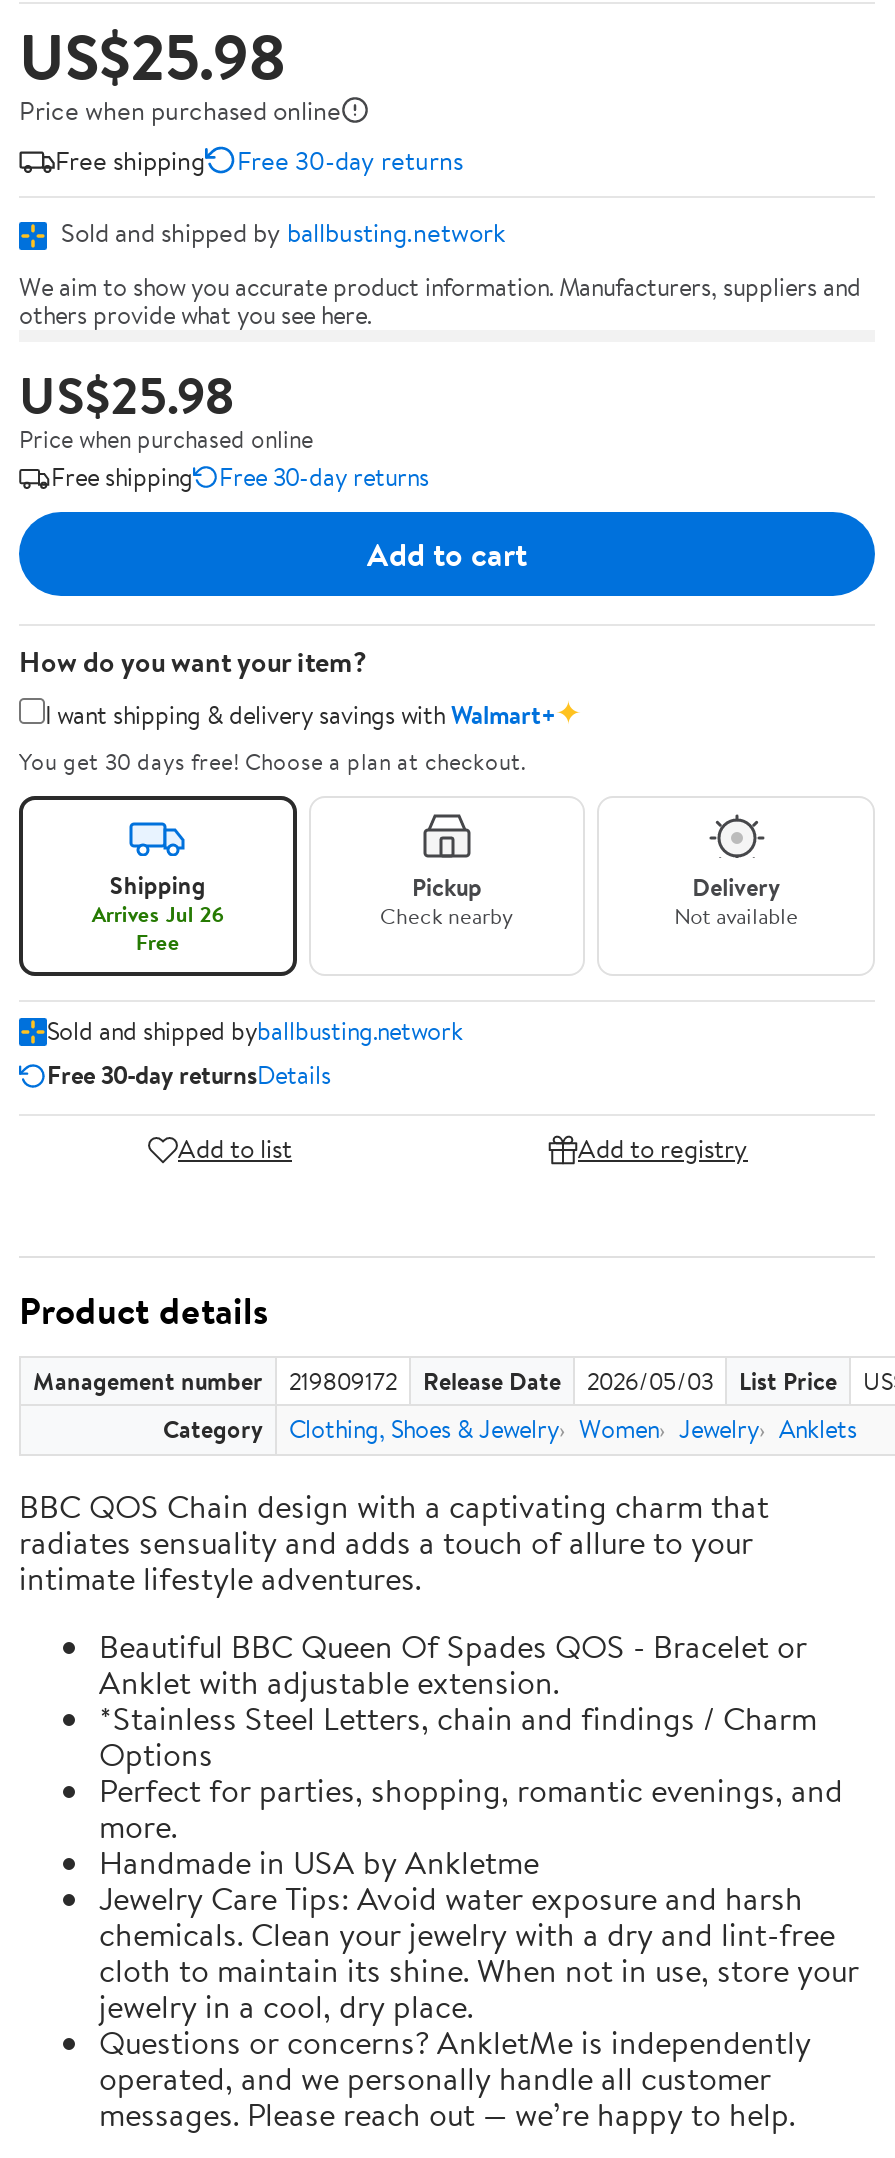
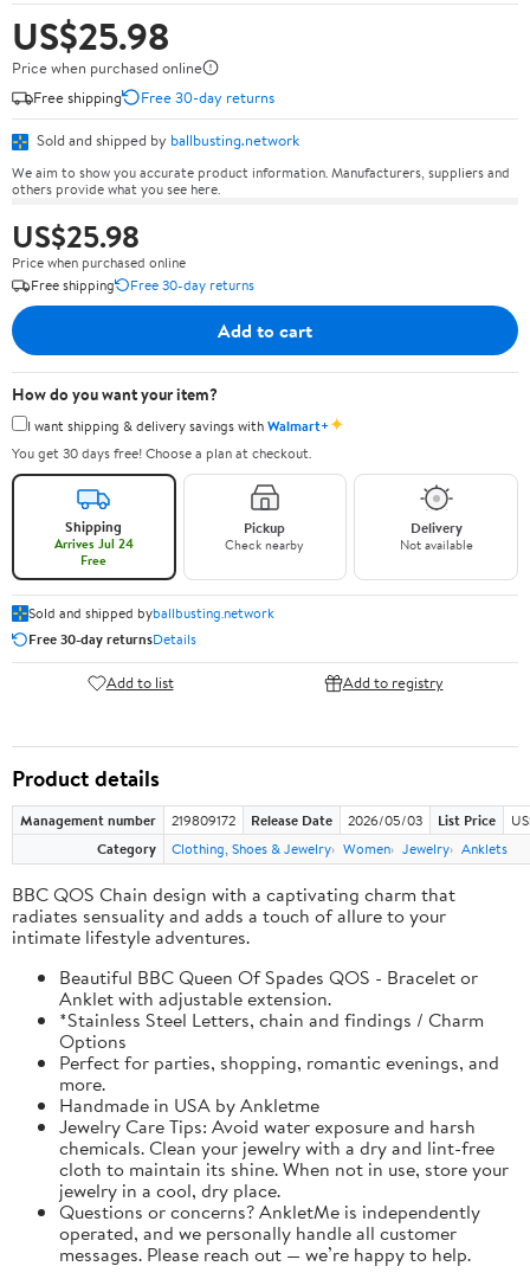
[92,898,224,930] Arrives Jul 26 -> [54,534,133,553] Arrives Jul 24

